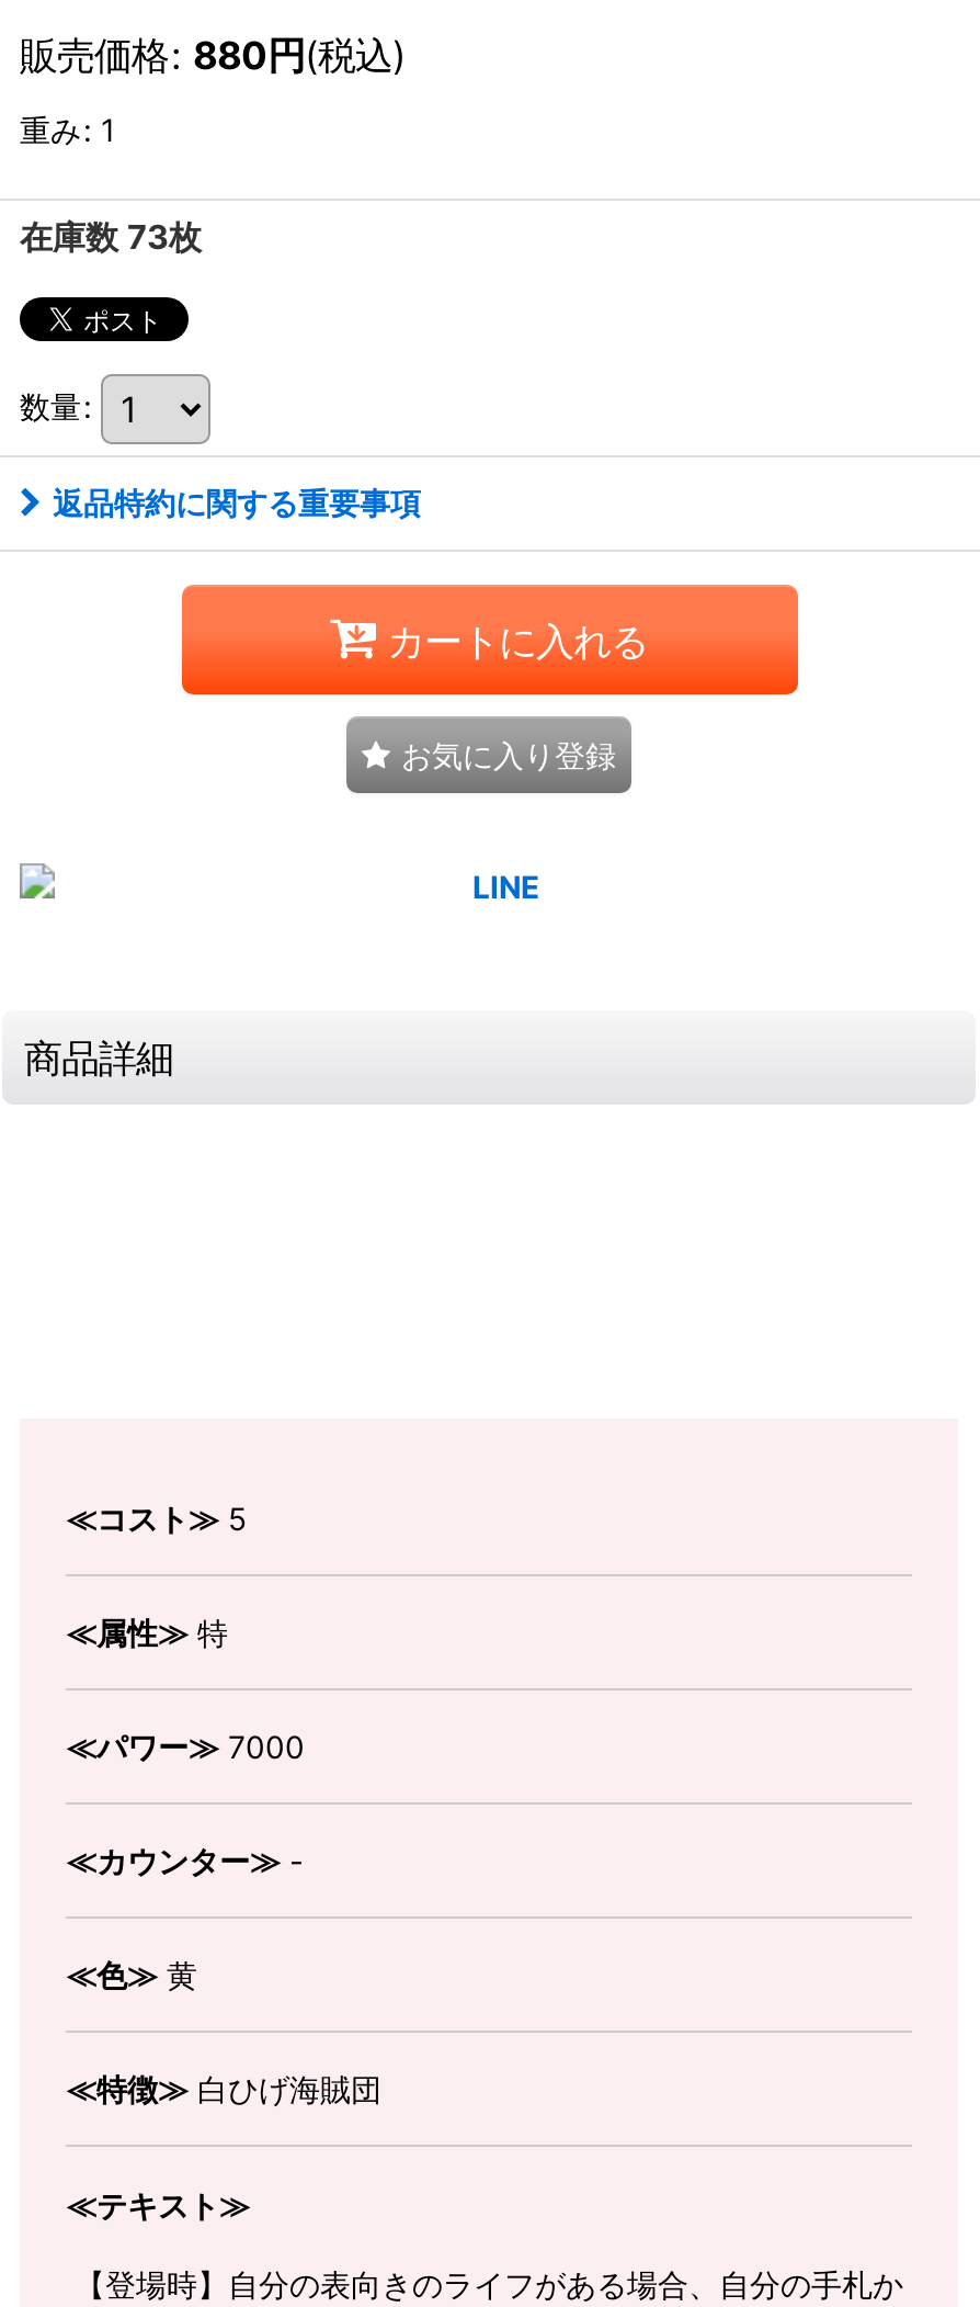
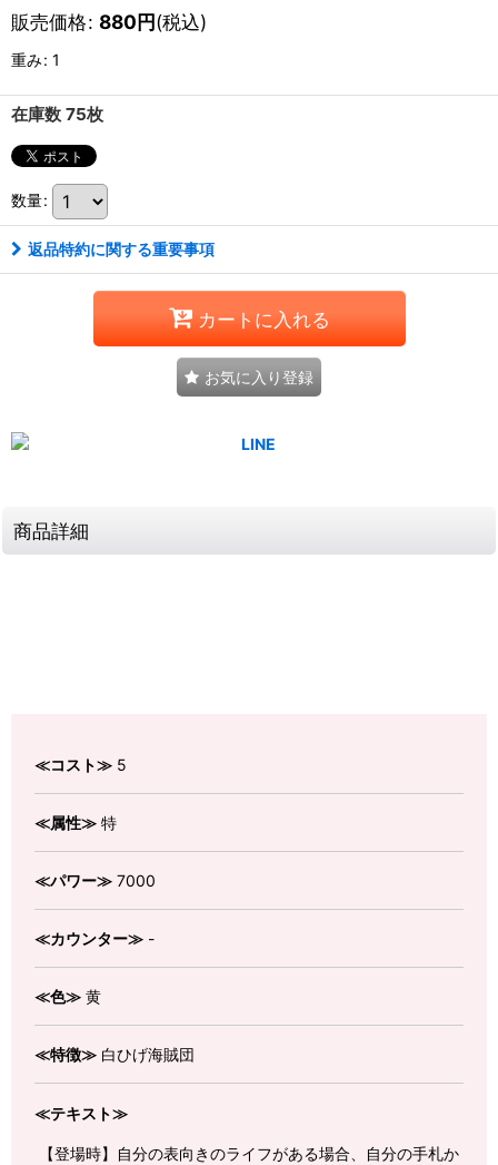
[20,216,202,258] 在庫数 73枚 -> [11,104,103,125] 在庫数 75枚

